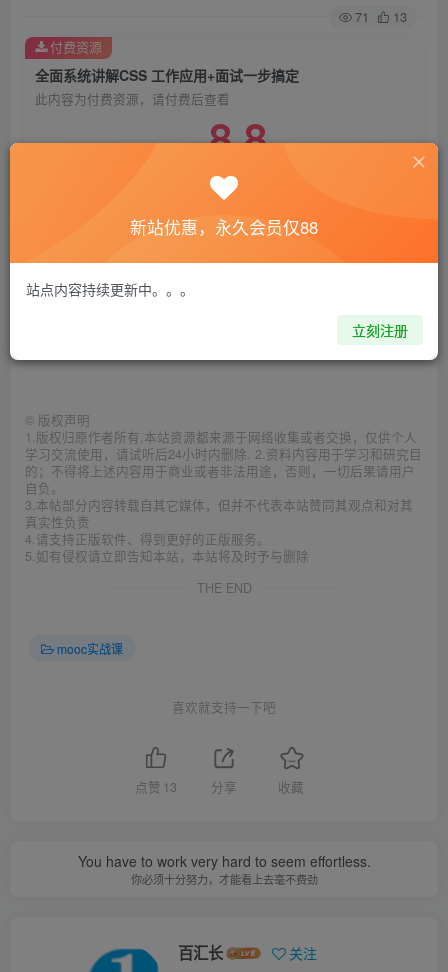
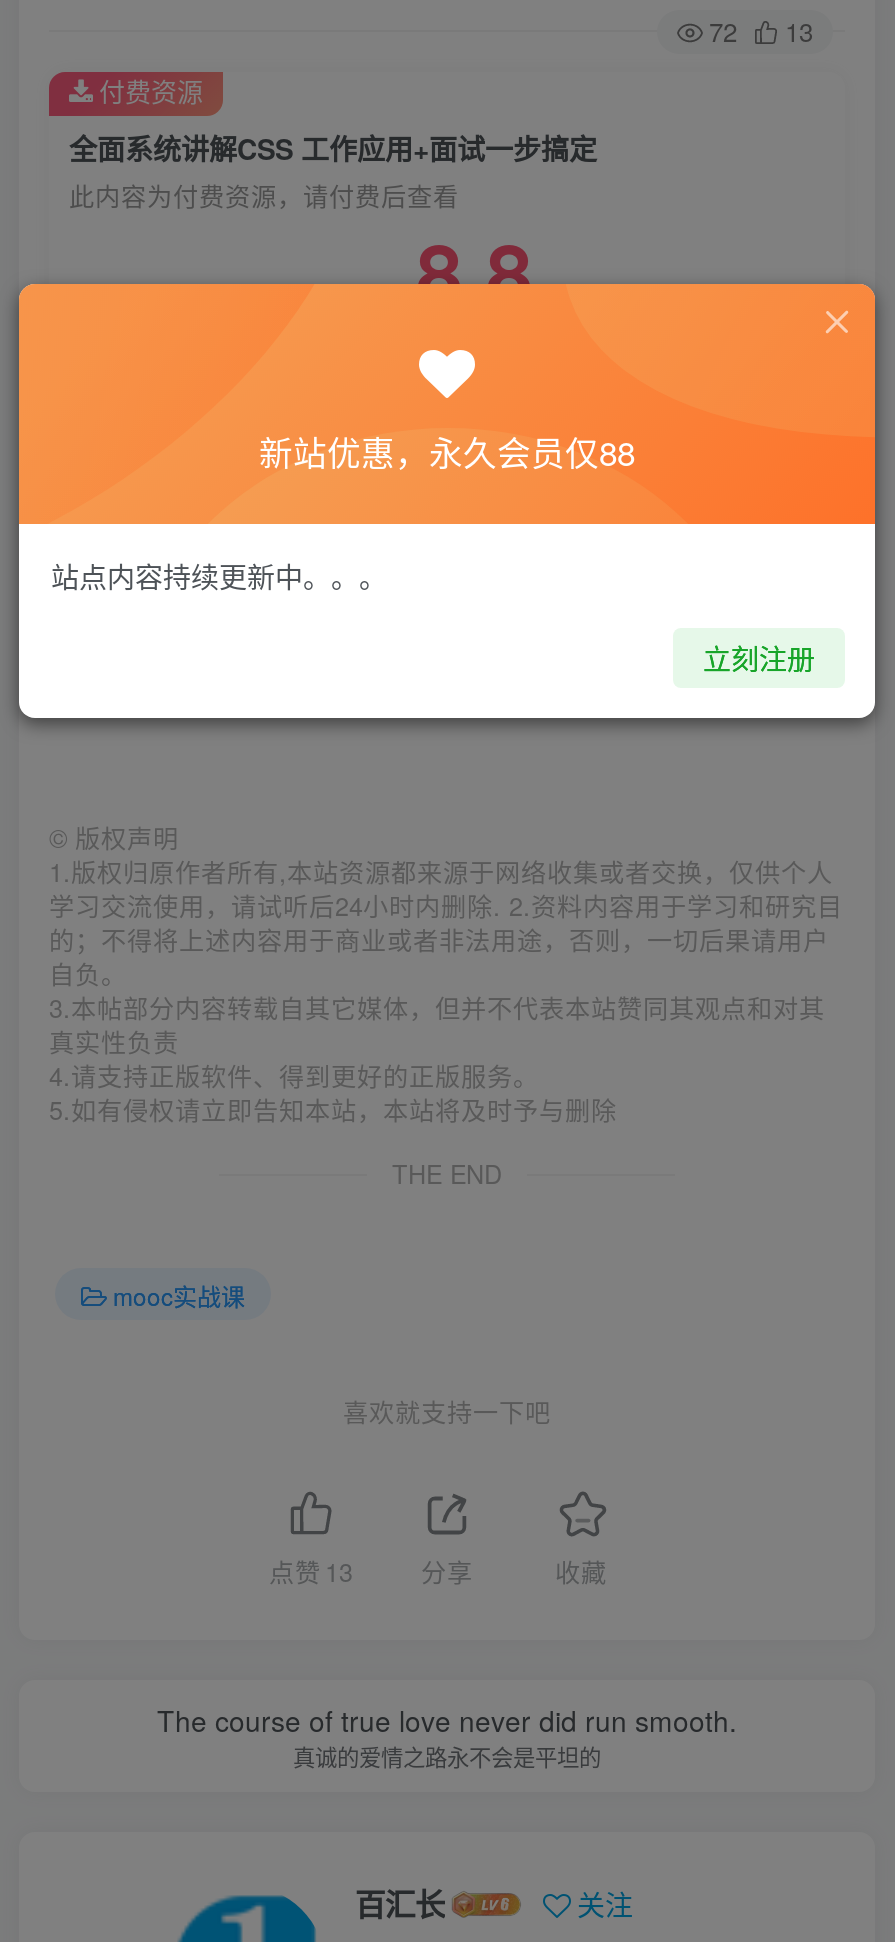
[355,7,407,26] 71 13 -> [709,12,813,50] 72 13
[77,851,370,887] You have to work very hard to seem effortless. | 你必须十分努力，才能看上去毫不费劲 -> [157,1699,737,1771] The course of true love never did run smooth. | 真诚的爱情之路永不会是平坦的

